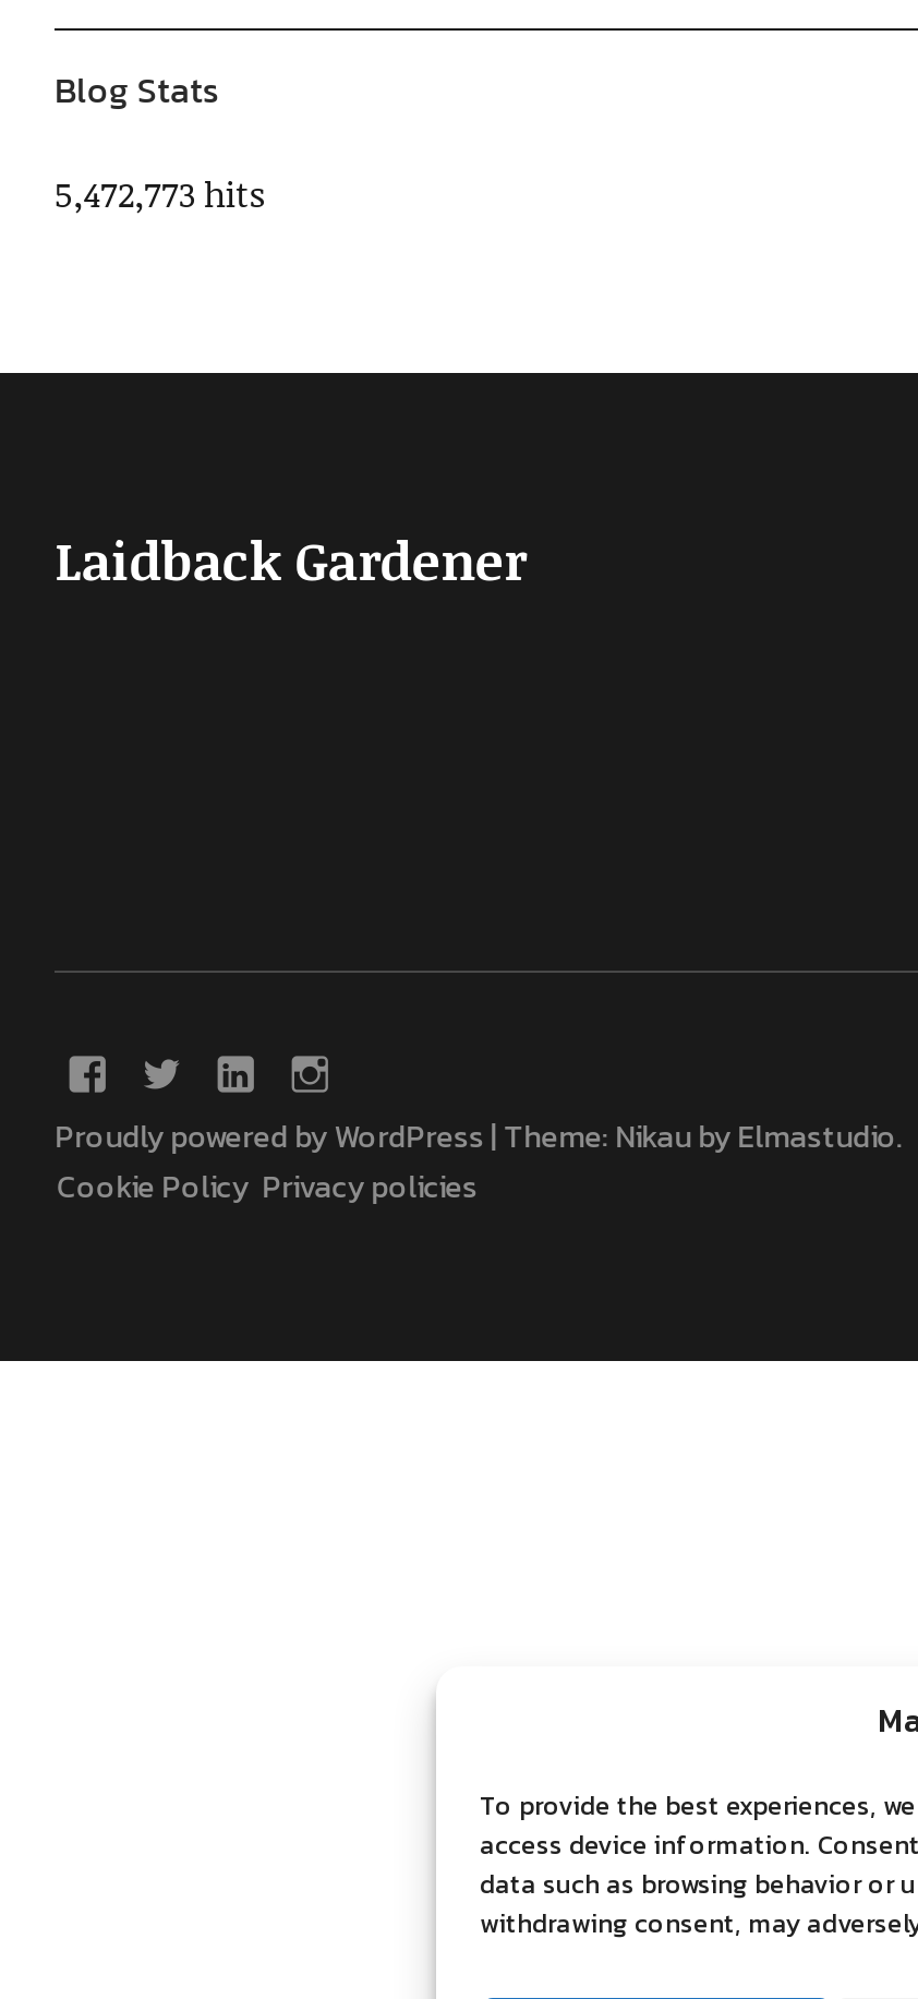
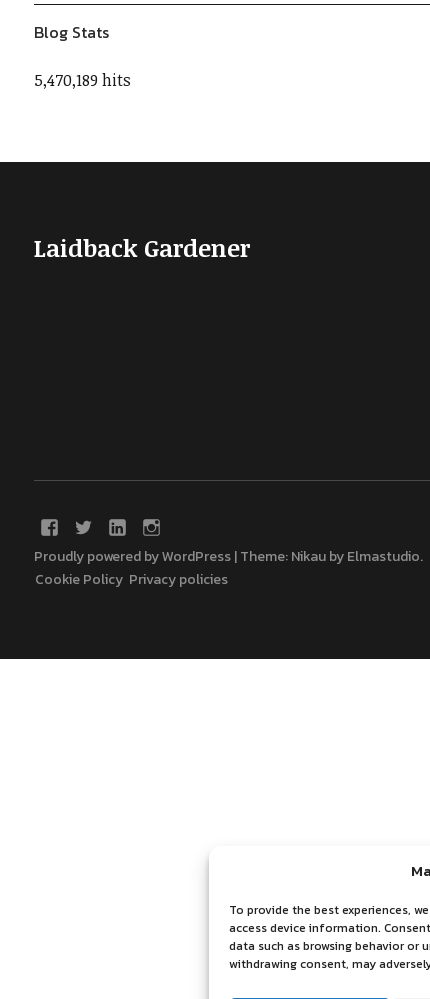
[55,170,266,218] 5,472,773 hits -> [34,69,131,91] 5,470,189 hits

